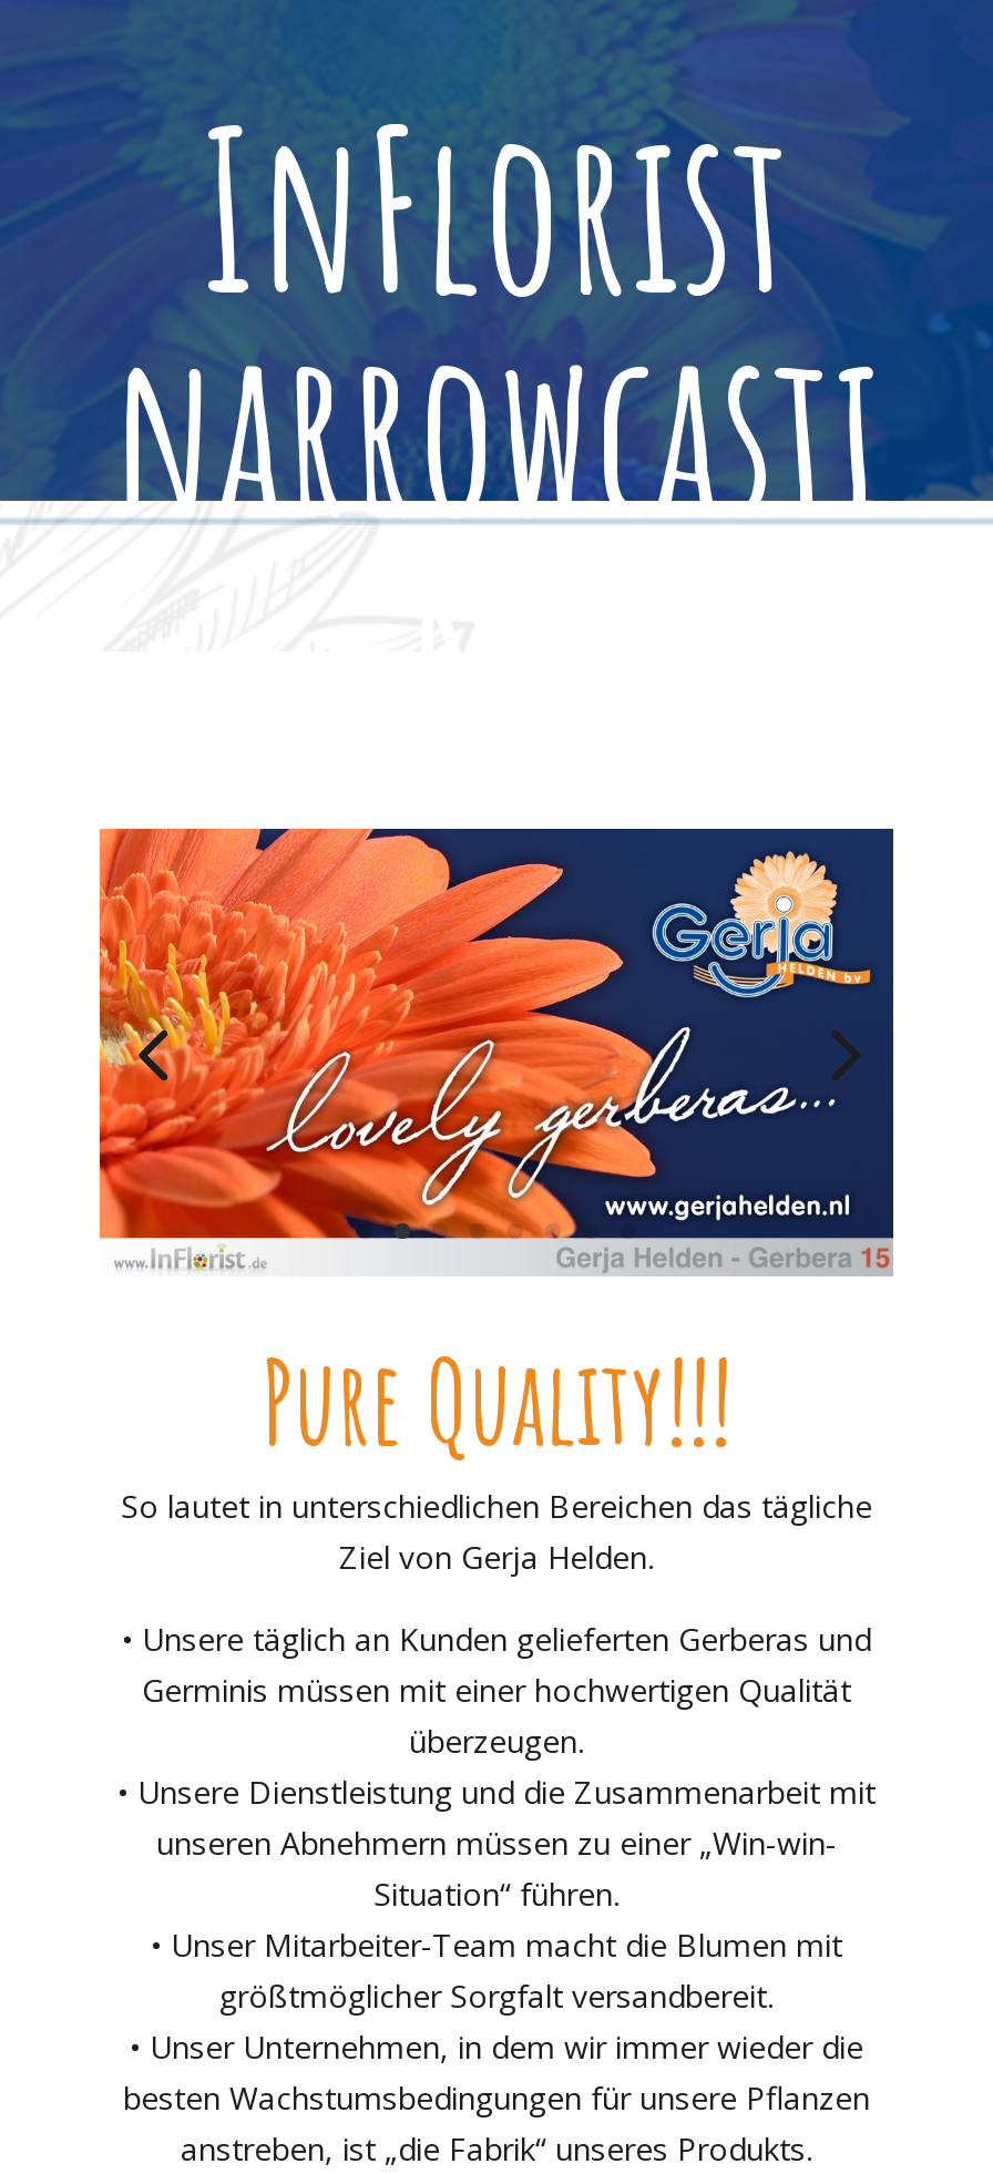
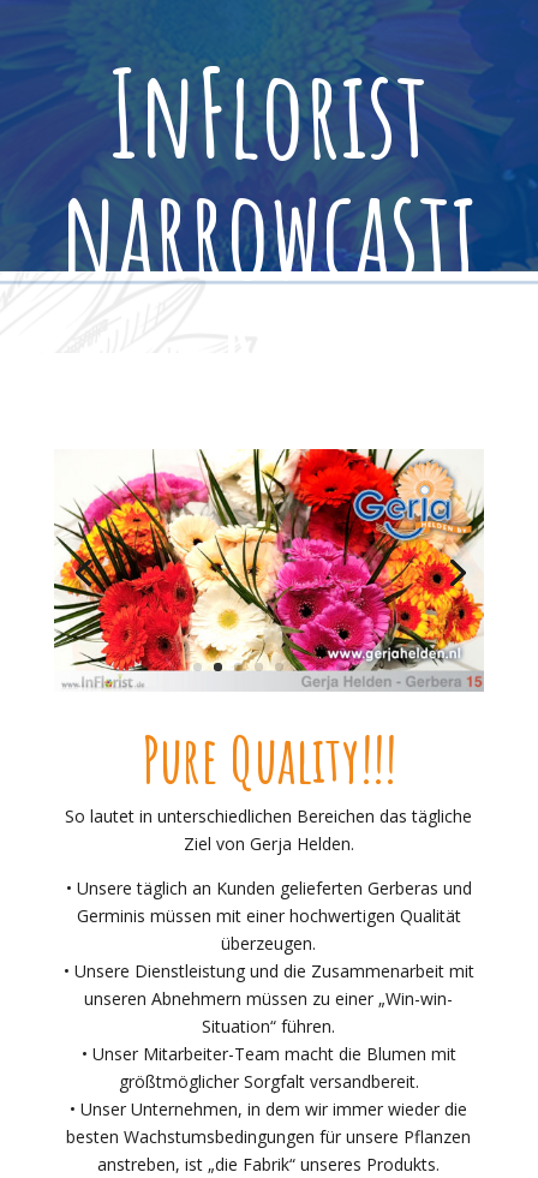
[98,827,895,1241] [image] -> [53,448,485,671] [image]

